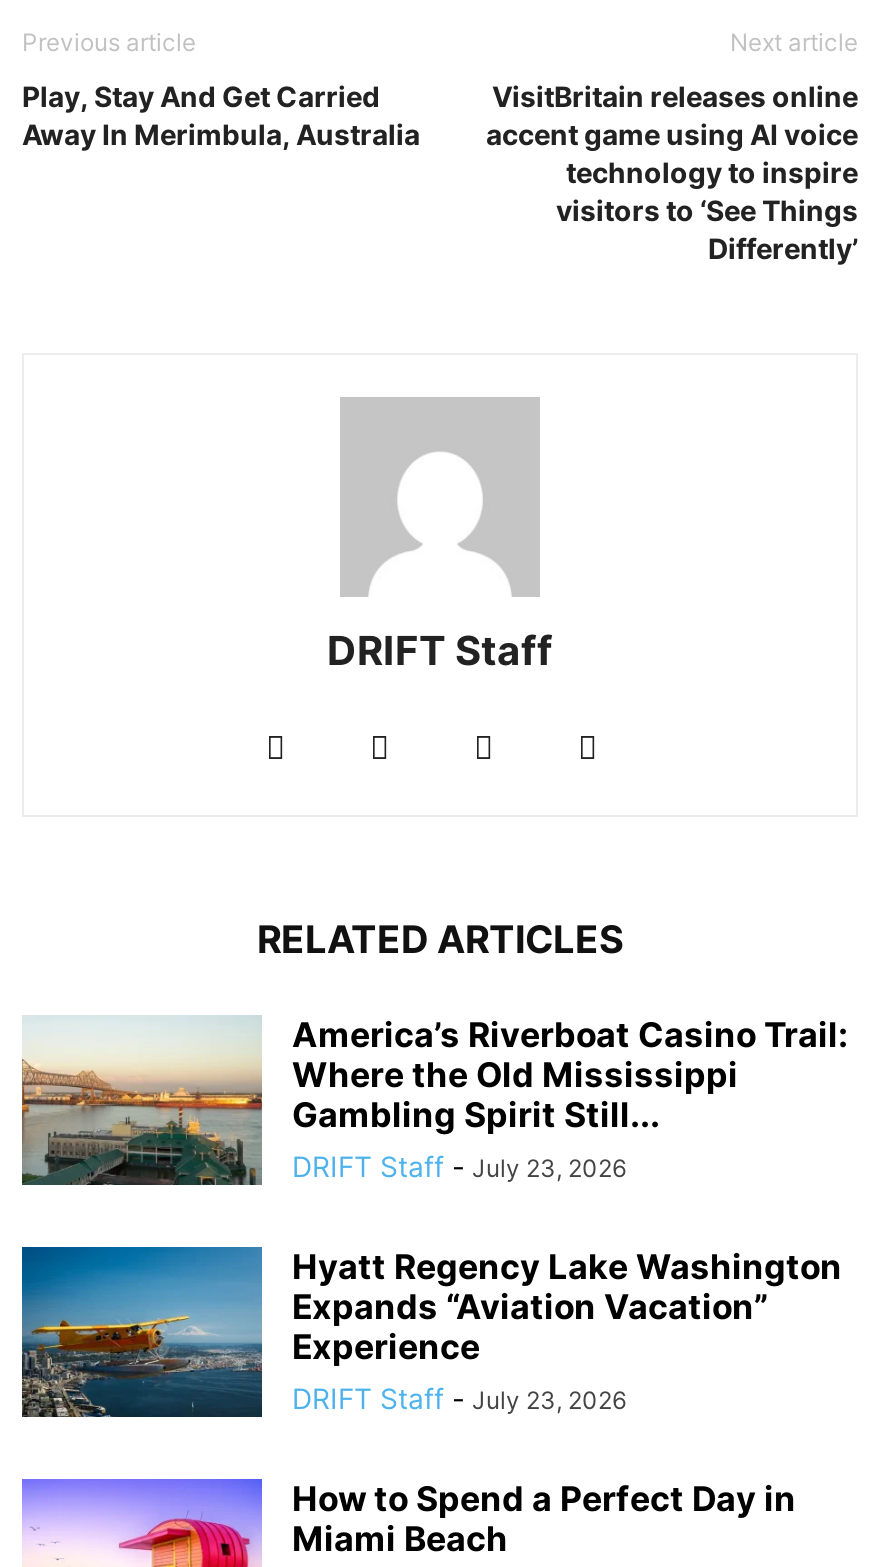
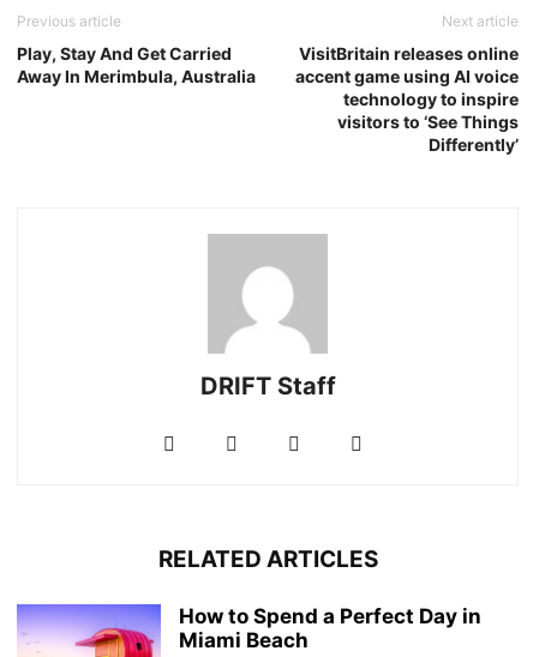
[20,1014,848,1414] [image] | America’s Riverboat Casino Trail: | Where the Old Mississippi | Gambling Spirit Still... | DRIFT Staff - July 23, 2026 | Hyatt Regency Lake Washington | Expands “Aviation Vacation” | Experience | DRIFT Staff - July 23, 2026 -> none
[20,1245,264,1419] [image] -> none

